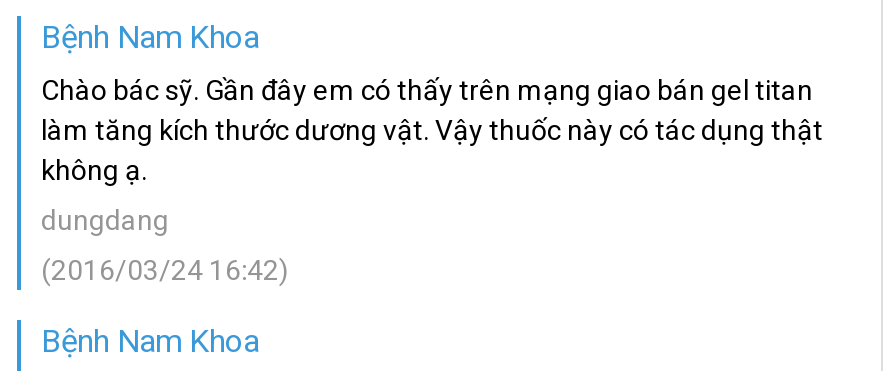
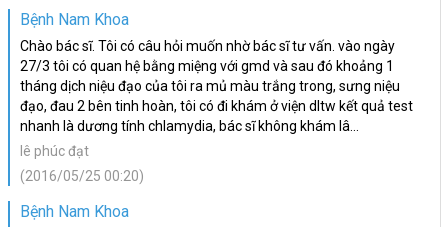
[41,74,823,186] Chào bác sỹ. Gần đây em có thấy trên mạng giao bán gel titan | làm tăng kích thước dương vật. Vậy thuốc này có tác dụng thật | không ạ. -> [20,38,413,134] Chào bác sĩ. Tôi có câu hỏi muốn nhờ bác sĩ tư vấn. vào ngày | 27/3 tôi có quan hệ bằng miệng với gmd và sau đó khoảng 1 | tháng dịch niệu đạo của tôi ra mủ màu trắng trong, sưng niệu | đạo, đau 2 bên tinh hoàn, tôi có đi khám ở viện dltw kết quả test | nhanh là dương tính chlamydia, bác sĩ không khám lâ...
[41,204,169,236] dungdang -> [20,143,89,159] lê phúc đạt
[41,254,289,286] (2016/03/24 16:42) -> [20,168,144,184] (2016/05/25 00:20)

